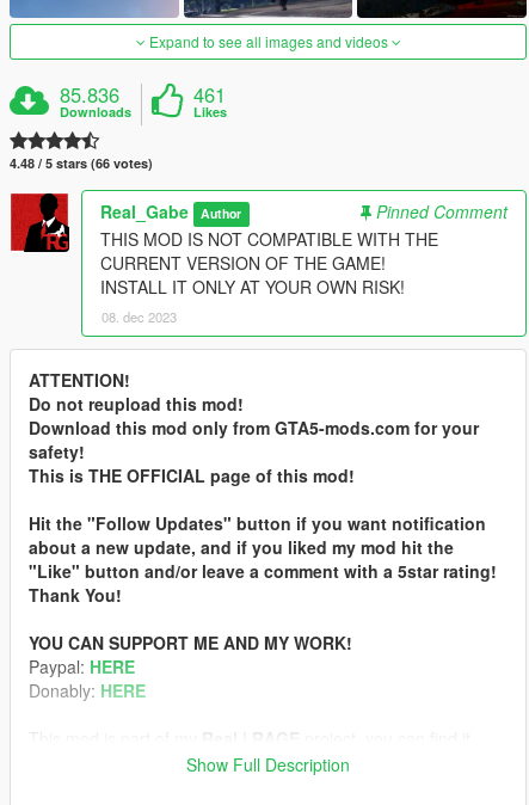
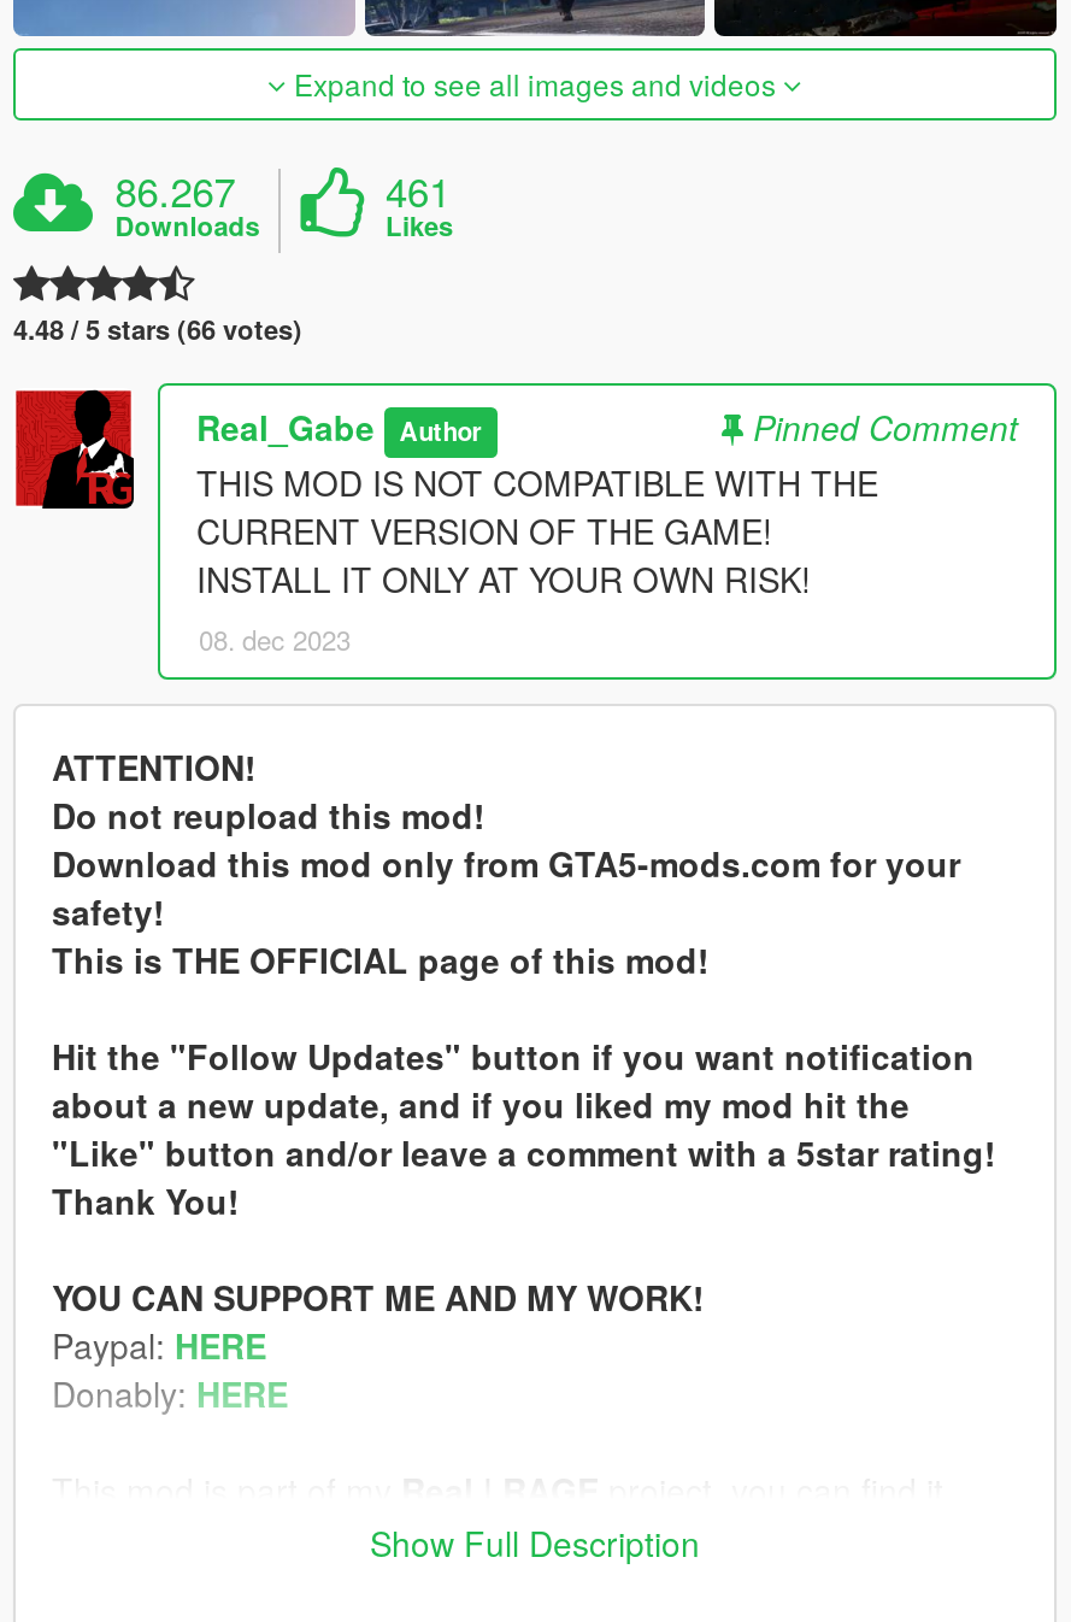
[60,81,120,109] 85.836 -> [115,163,235,221] 86.267

